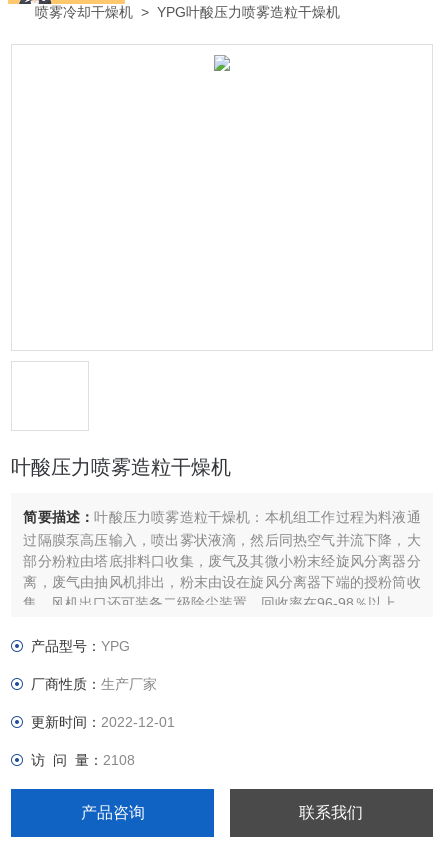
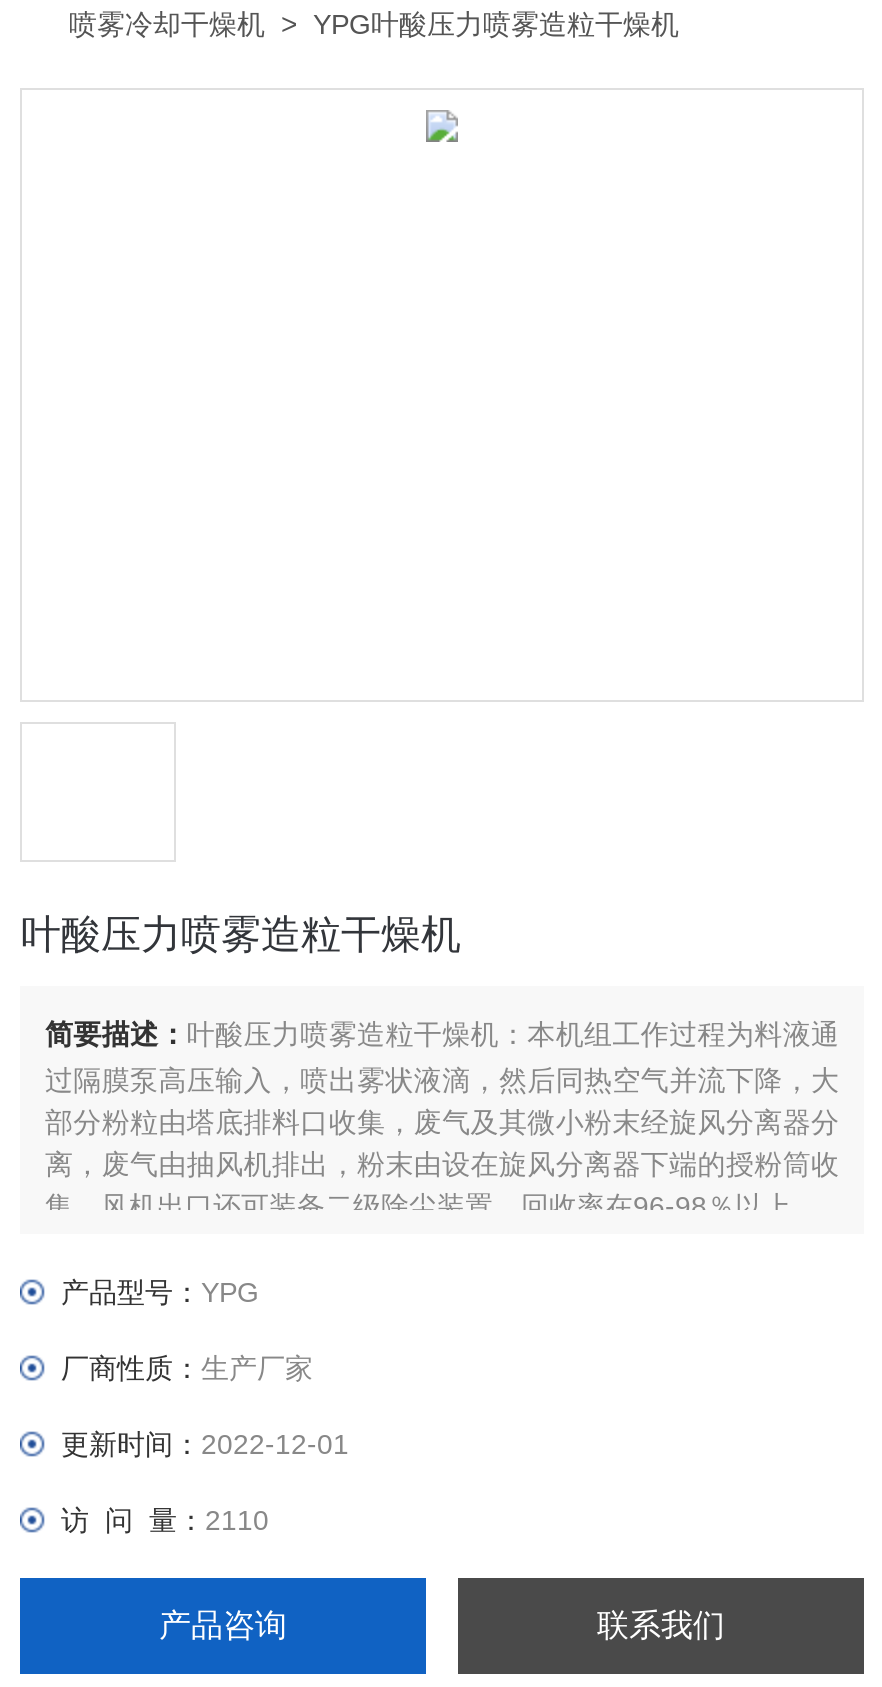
[31,752,135,768] 访 问 量：2108 -> [61,1504,269,1536] 访 问 量：2110

